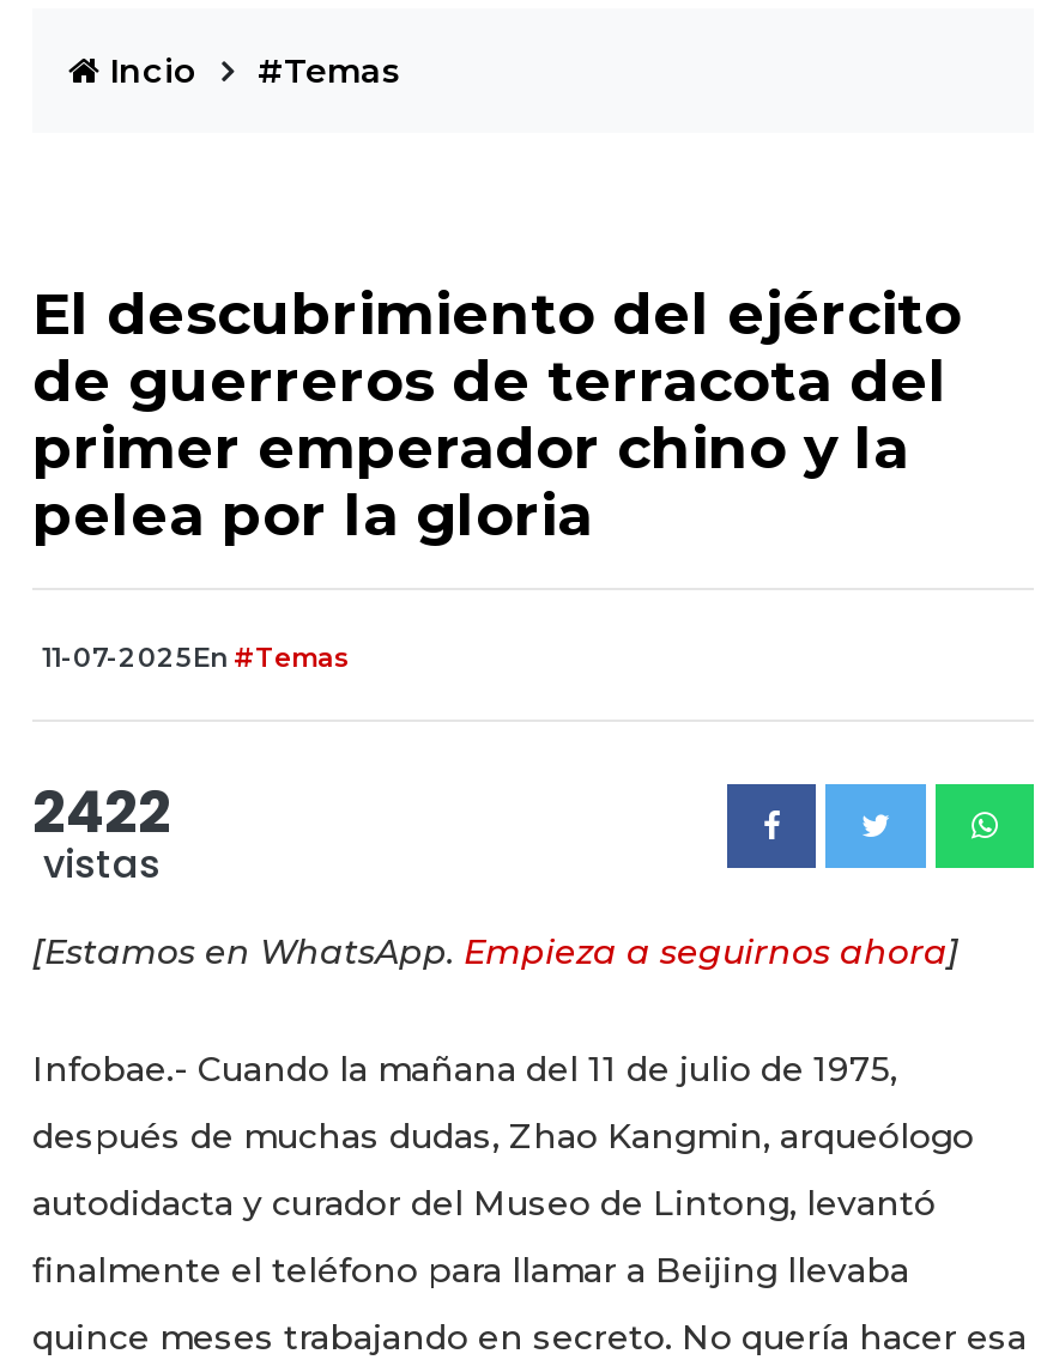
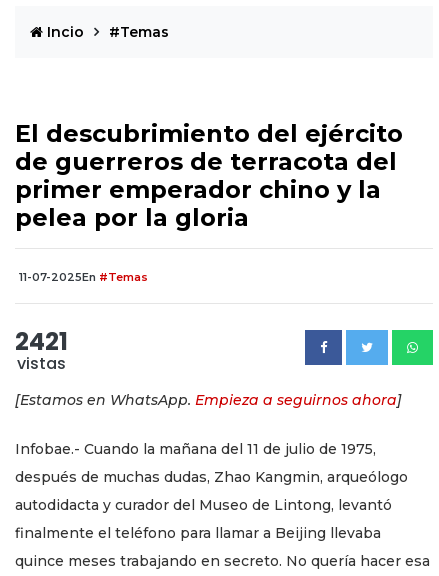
[32,772,171,851] 2422 -> [15,325,68,358] 2421

